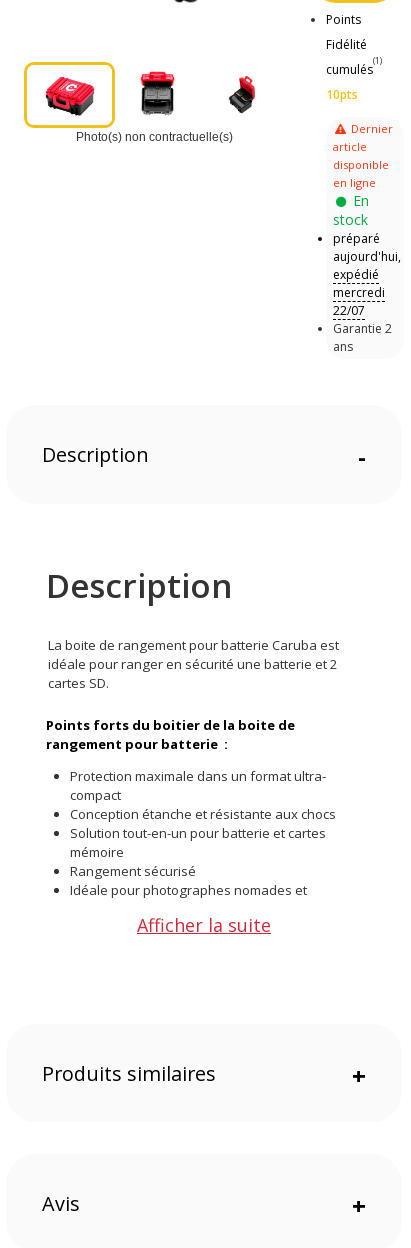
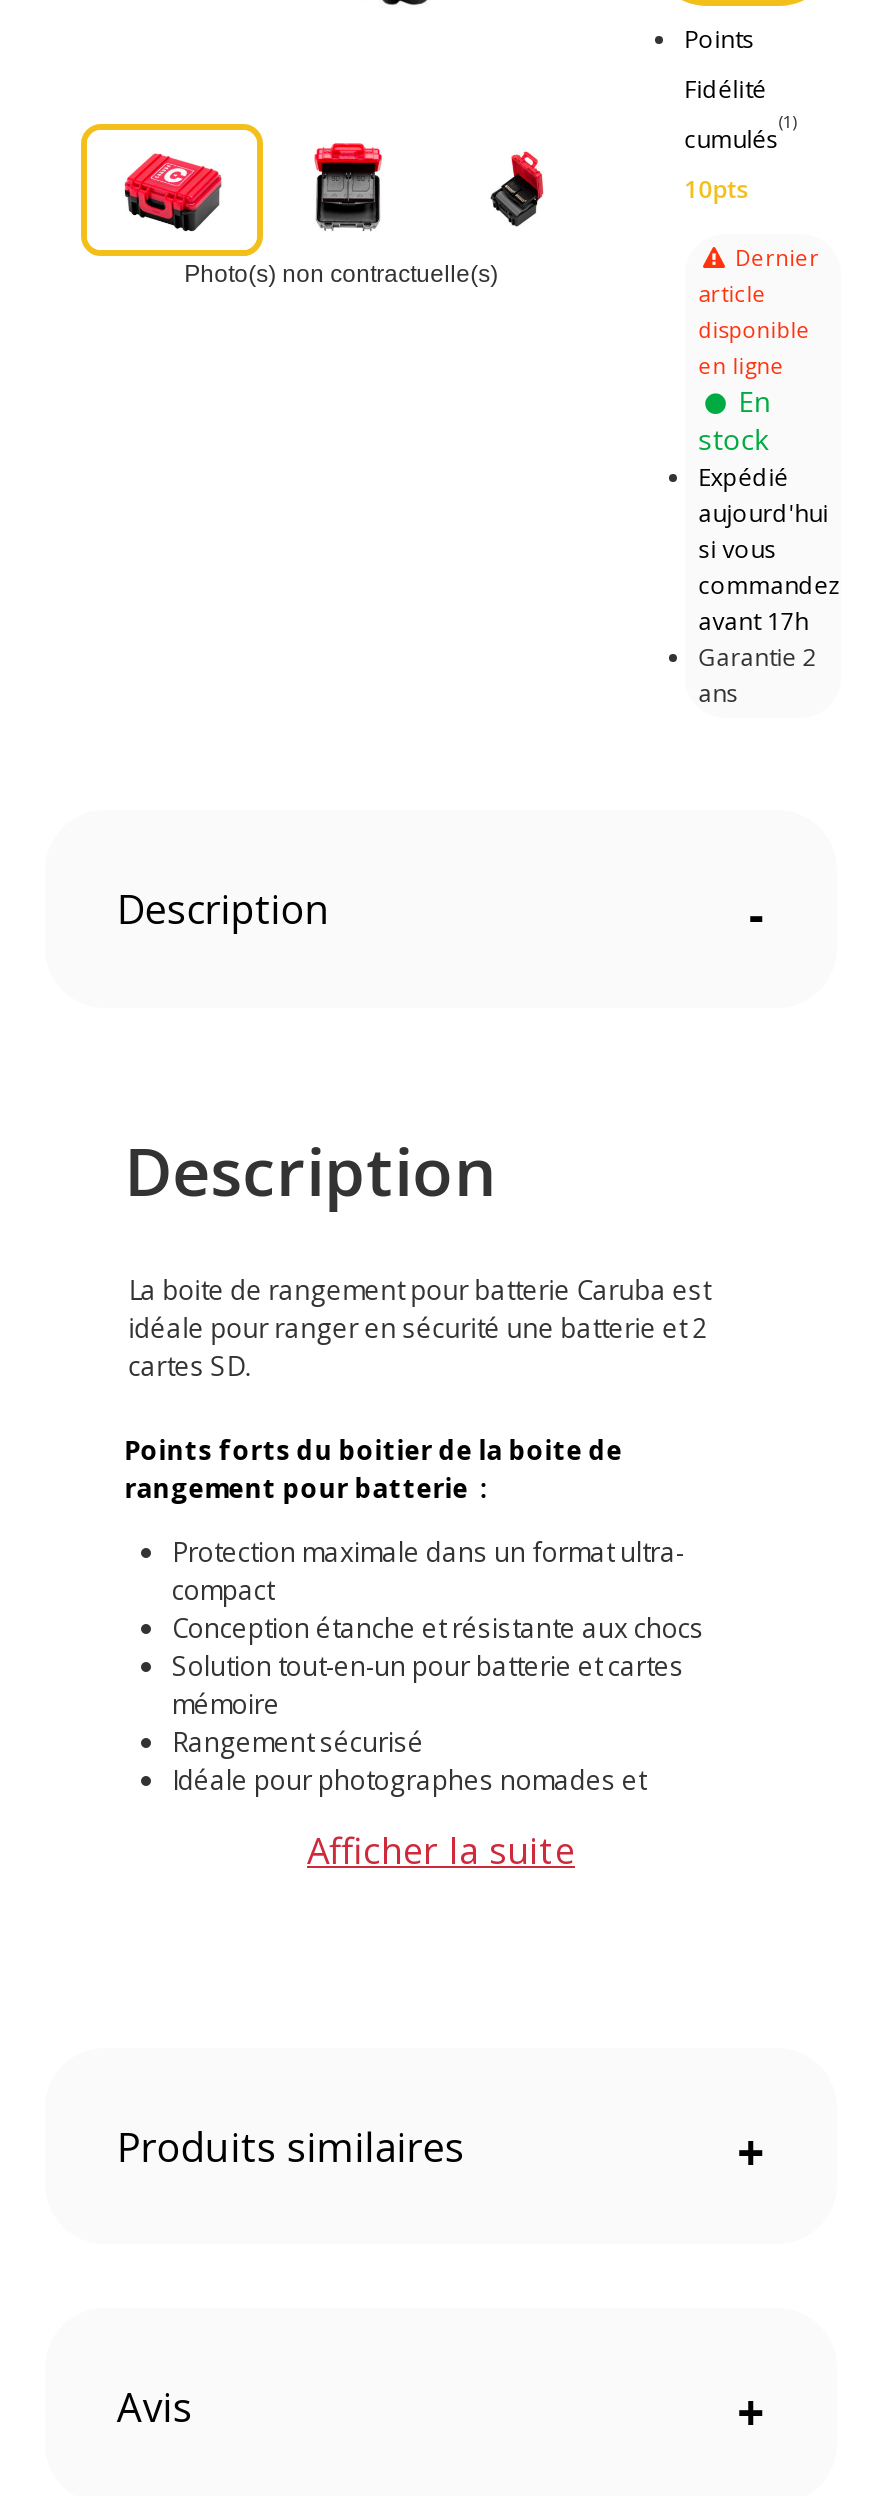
[333,230,401,319] préparé | aujourd'hui, | expédié | mercredi | 22/07 -> [699,460,841,638] Expédié | aujourd'hui | si vous | commandez | avant 17h

